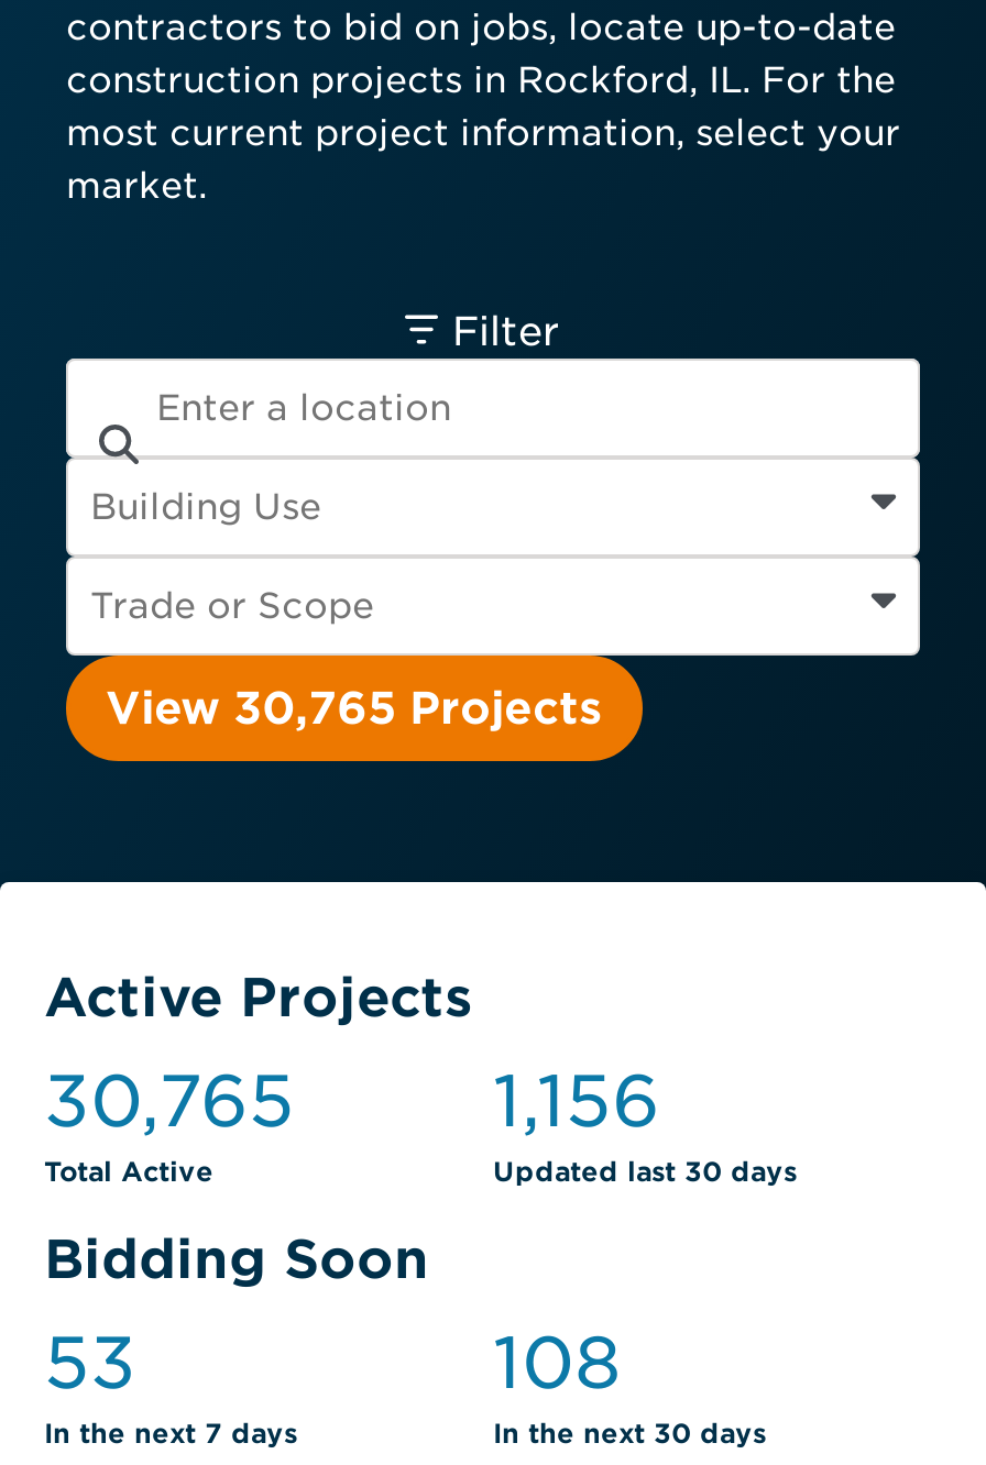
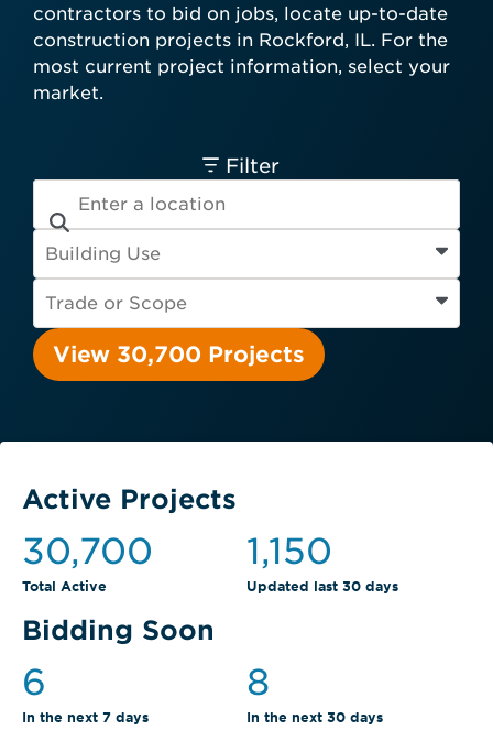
[106,682,603,735] View 30,765 Projects -> [53,341,305,368] View 30,700 Projects
[44,1058,295,1144] 30,765 -> [22,530,153,573] 30,700
[493,1058,660,1144] 1,156 -> [246,530,332,573] 1,150
[44,1320,136,1406] 53 -> [22,661,46,704] 6
[493,1320,621,1406] 108 -> [246,661,270,704] 8

